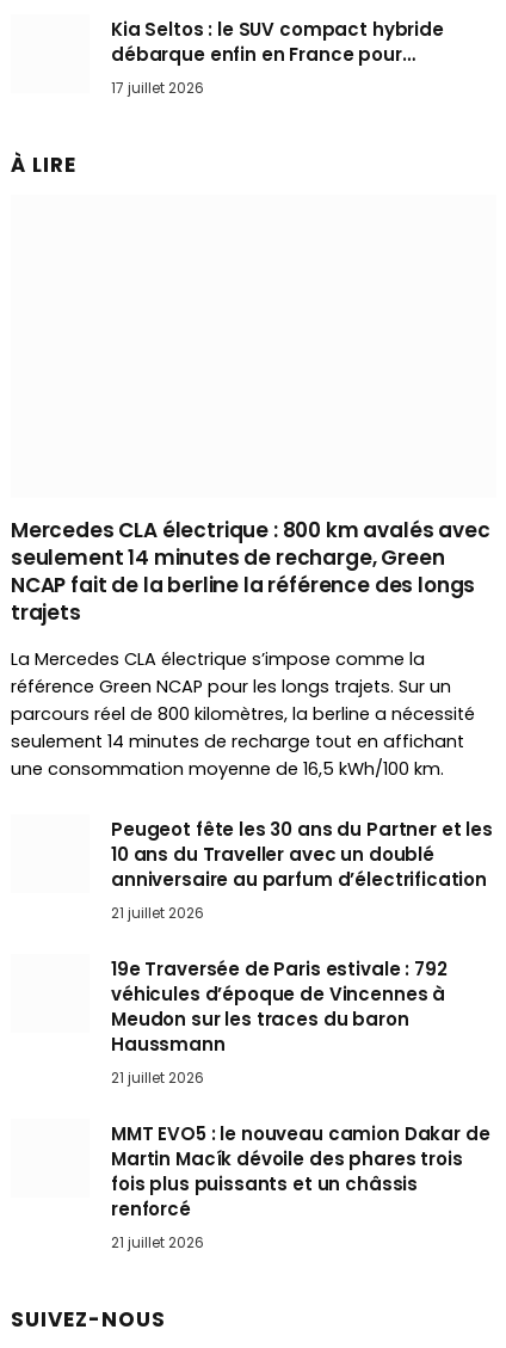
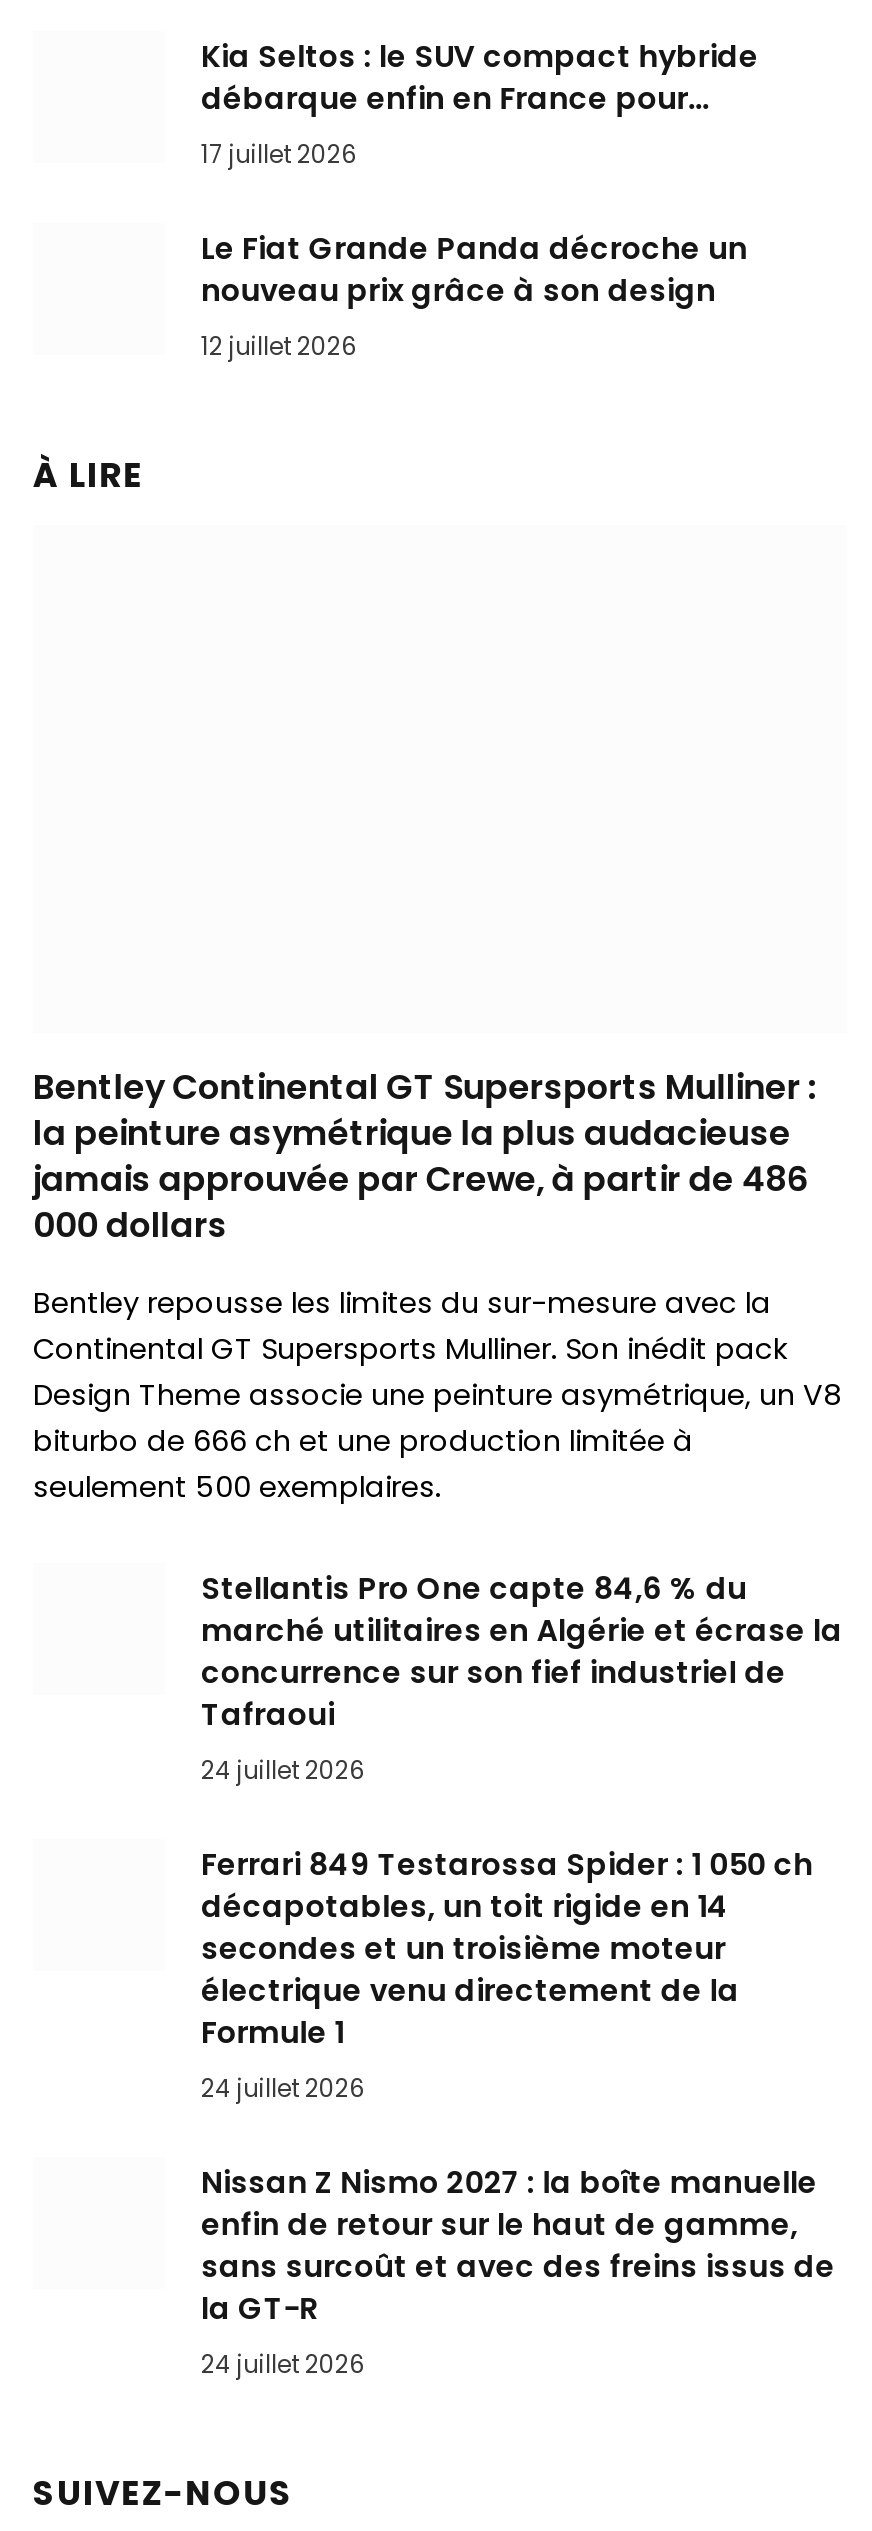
none -> [201,227,747,363] Le Fiat Grande Panda décroche un | nouveau prix grâce à son design | 12 juillet 2026
[11,516,490,627] Mercedes CLA électrique : 800 km avalés avec | seulement 14 minutes de recharge, Green | NCAP fait de la berline la référence des longs | trajets -> [33,1064,816,1250] Bentley Continental GT Supersports Mulliner : | la peinture asymétrique la plus audacieuse | jamais approuvée par Crewe, à partir de 486 | 000 dollars
[11,648,475,781] La Mercedes CLA électrique s’impose comme la | référence Green NCAP pour les longs trajets. Sur un | parcours réel de 800 kilomètres, la berline a nécessité | seulement 14 minutes de recharge tout en affichant | une consommation moyenne de 16,5 kWh/100 km. -> [33,1284,841,1508] Bentley repousse les limites du sur-mesure avec la | Continental GT Supersports Mulliner. Son inédit pack | Design Theme associe une peinture asymétrique, un V8 | biturbo de 666 ch et une production limitée à | seulement 500 exemplaires.
[111,817,493,923] Peugeot fête les 30 ans du Partner et les | 10 ans du Traveller avec un doublé | anniversaire au parfum d’électrification | 21 juillet 2026 -> [201,1568,842,1788] Stellantis Pro One capte 84,6 % du | marché utilitaires en Algérie et écrase la | concurrence sur son fief industriel de | Tafraoui | 24 juillet 2026
[111,957,447,1088] 19e Traversée de Paris estivale : 792 | véhicules d’époque de Vincennes à | Meudon sur les traces du baron | Haussmann | 21 juillet 2026 -> [201,1844,813,2106] Ferrari 849 Testarossa Spider : 1 050 ch | décapotables, un toit rigide en 14 | secondes et un troisième moteur | électrique venu directement de la | Formule 1 | 24 juillet 2026
[111,1122,490,1253] MMT EVO5 : le nouveau camion Dakar de | Martin Macík dévoile des phares trois | fois plus puissants et un châssis | renforcé | 21 juillet 2026 -> [201,2162,835,2382] Nissan Z Nismo 2027 : la boîte manuelle | enfin de retour sur le haut de gamme, | sans surcoût et avec des freins issus de | la GT-R | 24 juillet 2026

